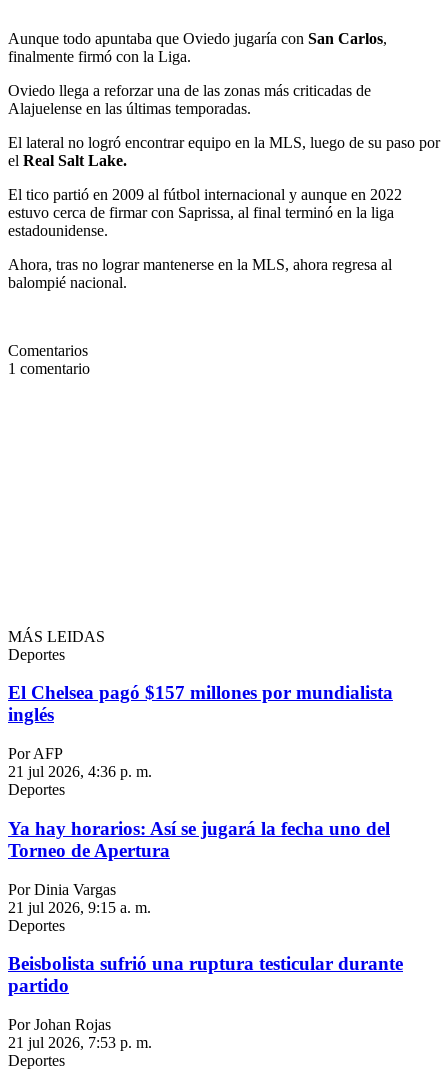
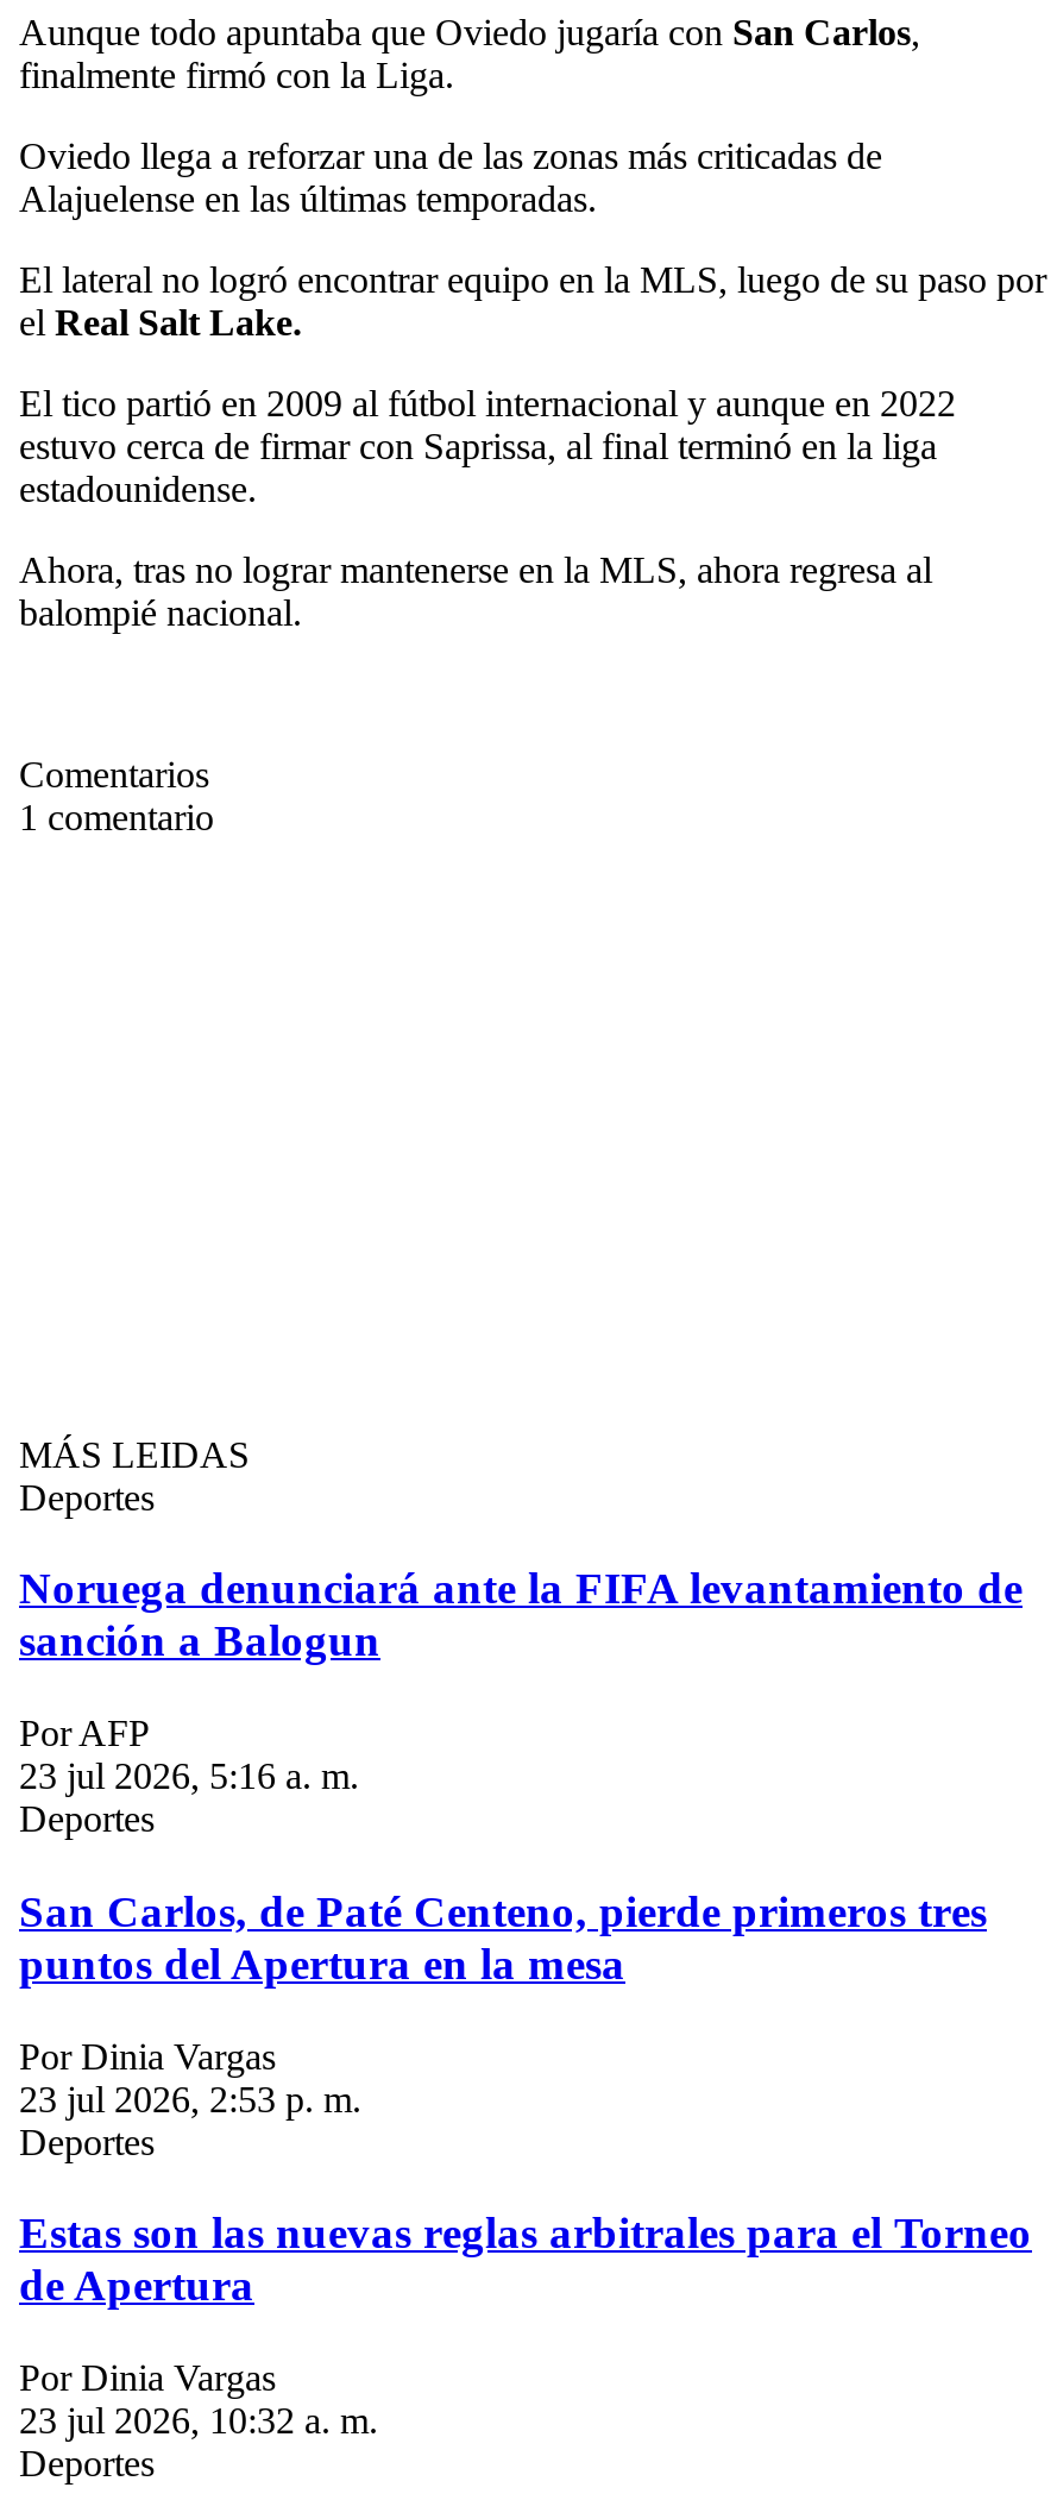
[8,682,393,725] El Chelsea pagó $157 millones por mundialista | inglés -> [19,1564,1023,1666] Noruega denunciará ante la FIFA levantamiento de | sanción a Balogun
[8,763,152,780] 21 jul 2026, 4:36 p. m. -> [19,1756,359,1796] 23 jul 2026, 5:16 a. m.
[8,818,390,861] Ya hay horarios: Así se jugará la fecha uno del | Torneo de Apertura -> [19,1886,987,1988] San Carlos, de Paté Centeno, pierde primeros tres | puntos del Apertura en la mesa
[8,899,151,916] 21 jul 2026, 9:15 a. m. -> [19,2078,361,2118] 23 jul 2026, 2:53 p. m.
[8,953,403,996] Beisbolista sufrió una ruptura testicular durante | partido -> [19,2208,1032,2310] Estas son las nuevas reglas arbitrales para el Torneo | de Apertura
[8,1016,152,1051] Por Johan Rojas | 21 jul 2026, 7:53 p. m. -> [19,2357,378,2441] Por Dinia Vargas | 23 jul 2026, 10:32 a. m.

